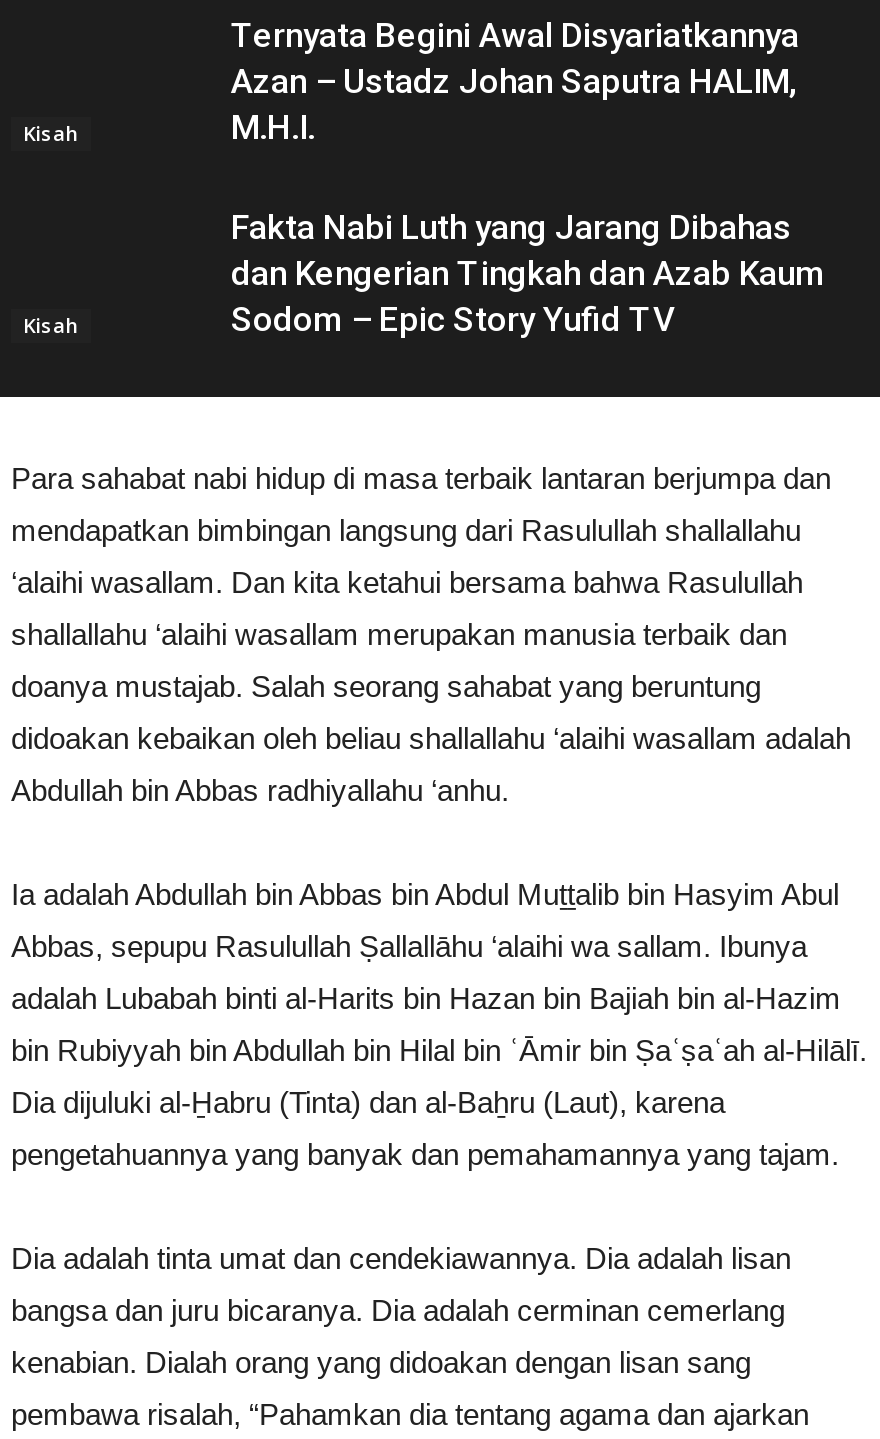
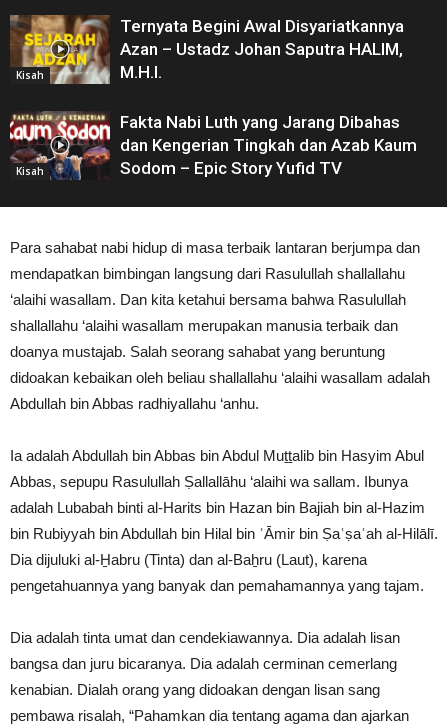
none -> [9,14,111,85] [image]
none -> [9,111,111,180] [image]

